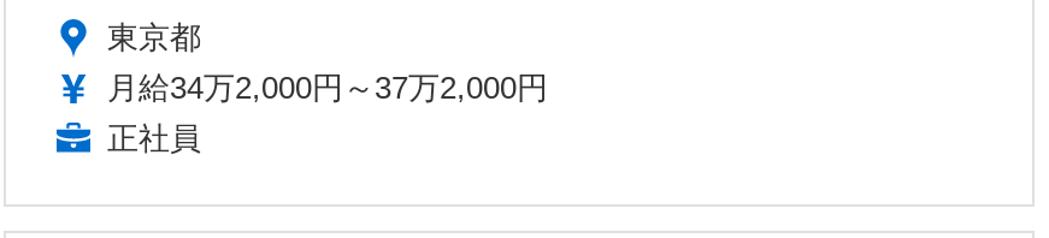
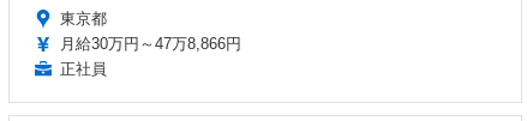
[107,69,548,105] 月給34万2,000円～37万2,000円 -> [60,34,241,52] 月給30万円～47万8,866円

